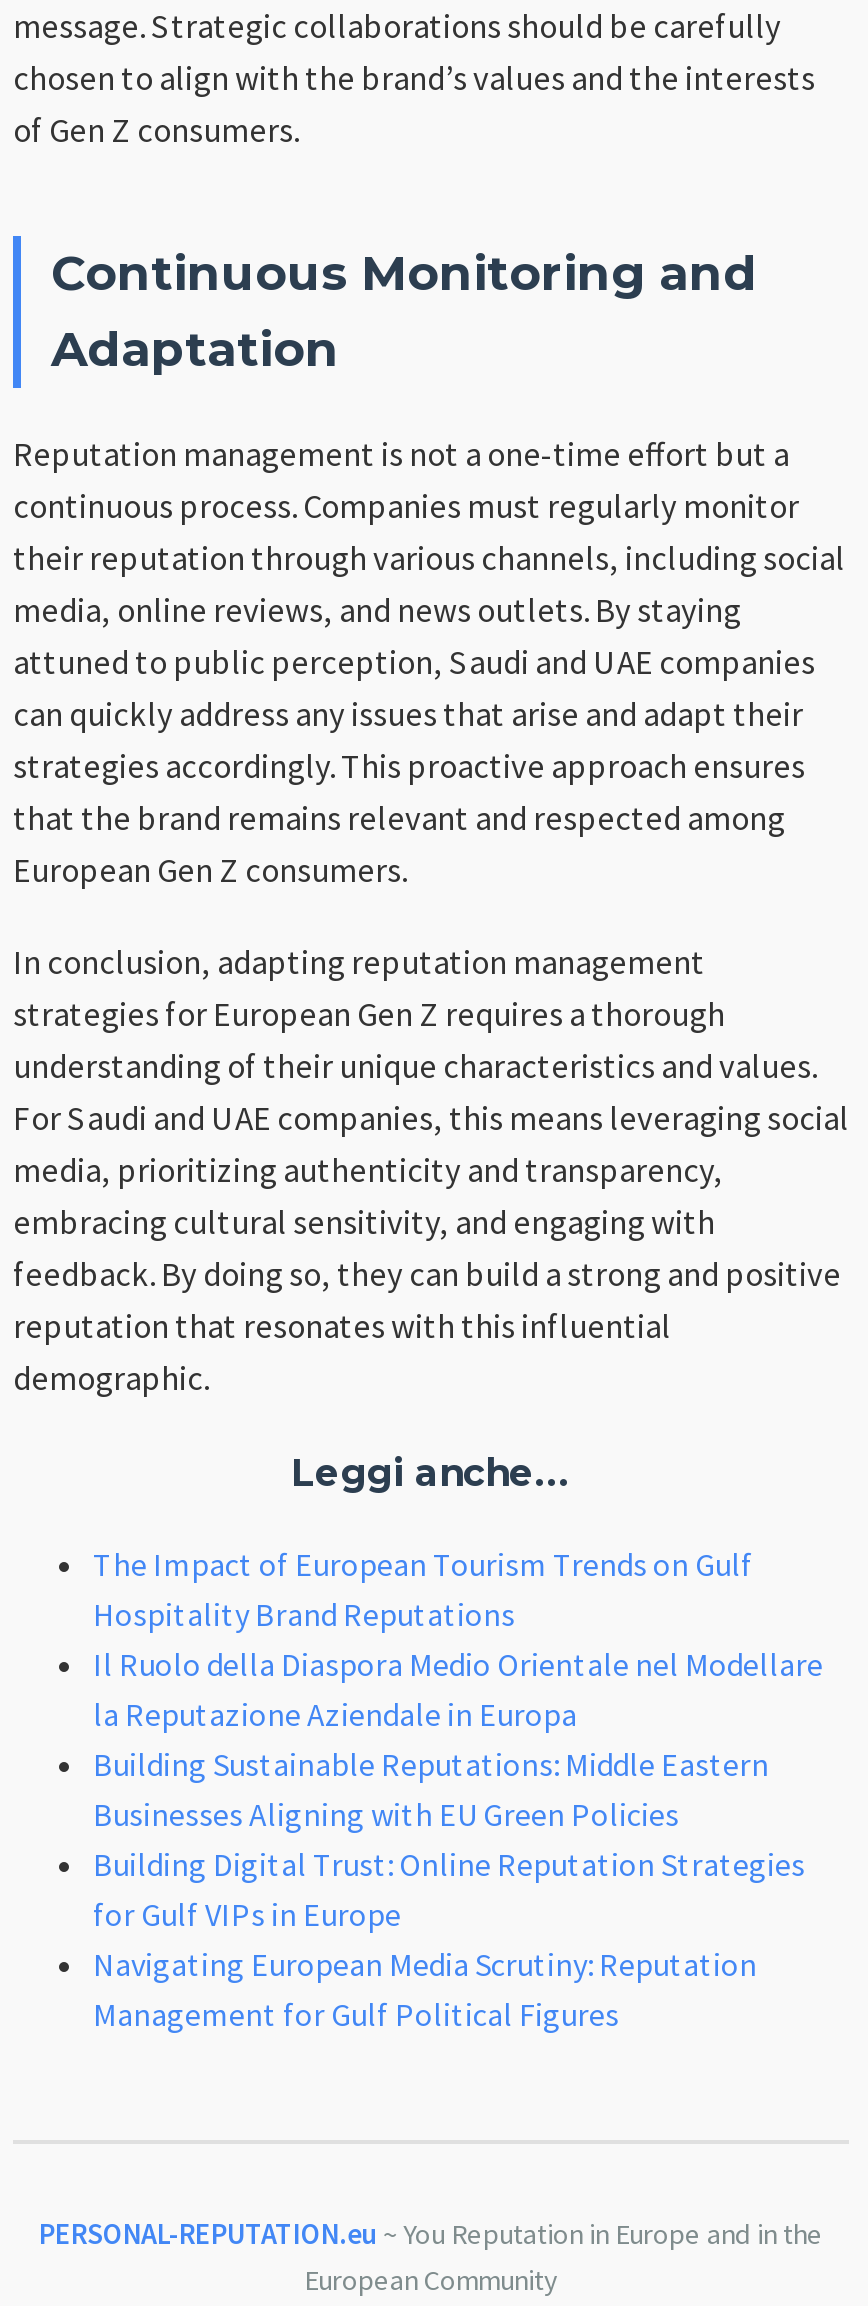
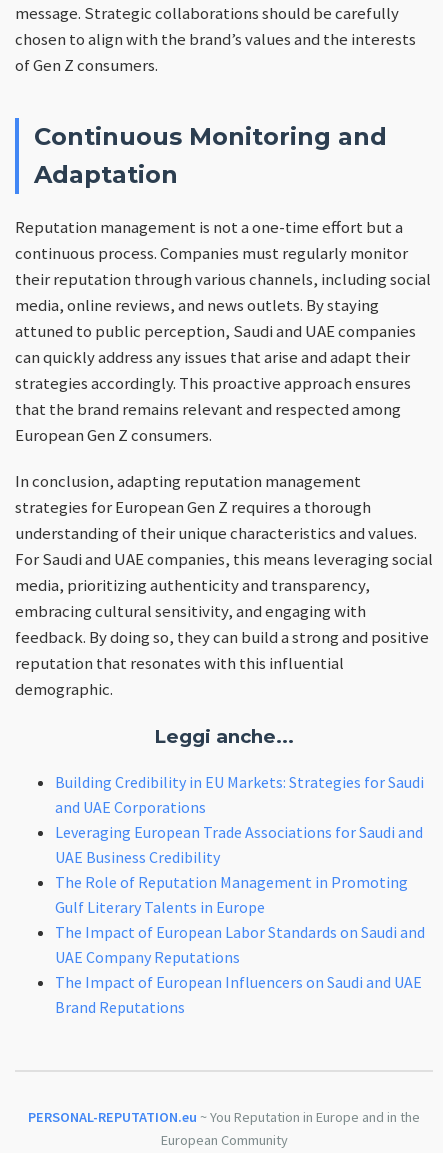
[93,1544,823,2034] The Impact of European Tourism Trends on Gulf | Hospitality Brand Reputations | Il Ruolo della Diaspora Medio Orientale nel Modellare | la Reputazione Aziendale in Europa | Building Sustainable Reputations: Middle Eastern | Businesses Aligning with EU Green Policies | Building Digital Trust: Online Reputation Strategies | for Gulf VIPs in Europe | Navigating European Media Scrutiny: Reputation | Management for Gulf Political Figures -> [55,772,425,1017] Building Credibility in EU Markets: Strategies for Saudi | and UAE Corporations | Leveraging European Trade Associations for Saudi and | UAE Business Credibility | The Role of Reputation Management in Promoting | Gulf Literary Talents in Europe | The Impact of European Labor Standards on Saudi and | UAE Company Reputations | The Impact of European Influencers on Saudi and UAE | Brand Reputations

